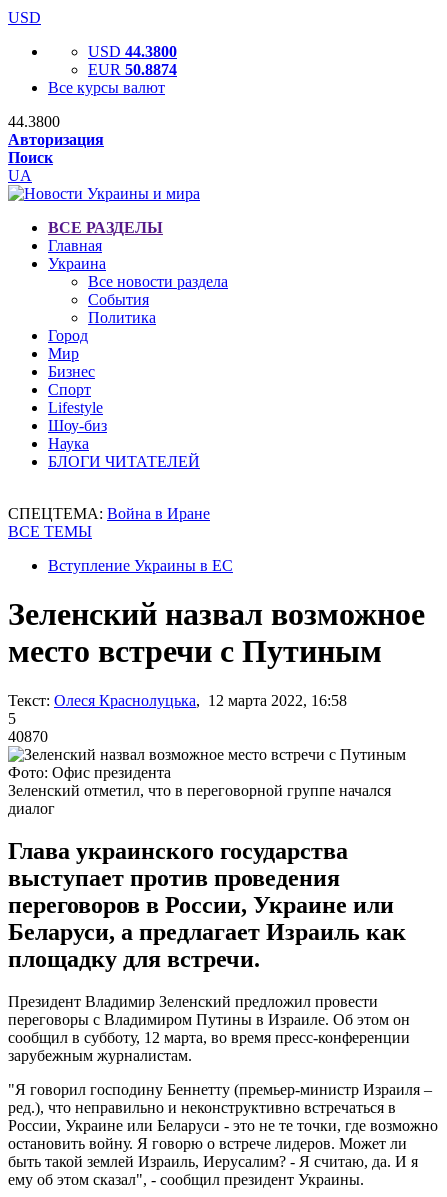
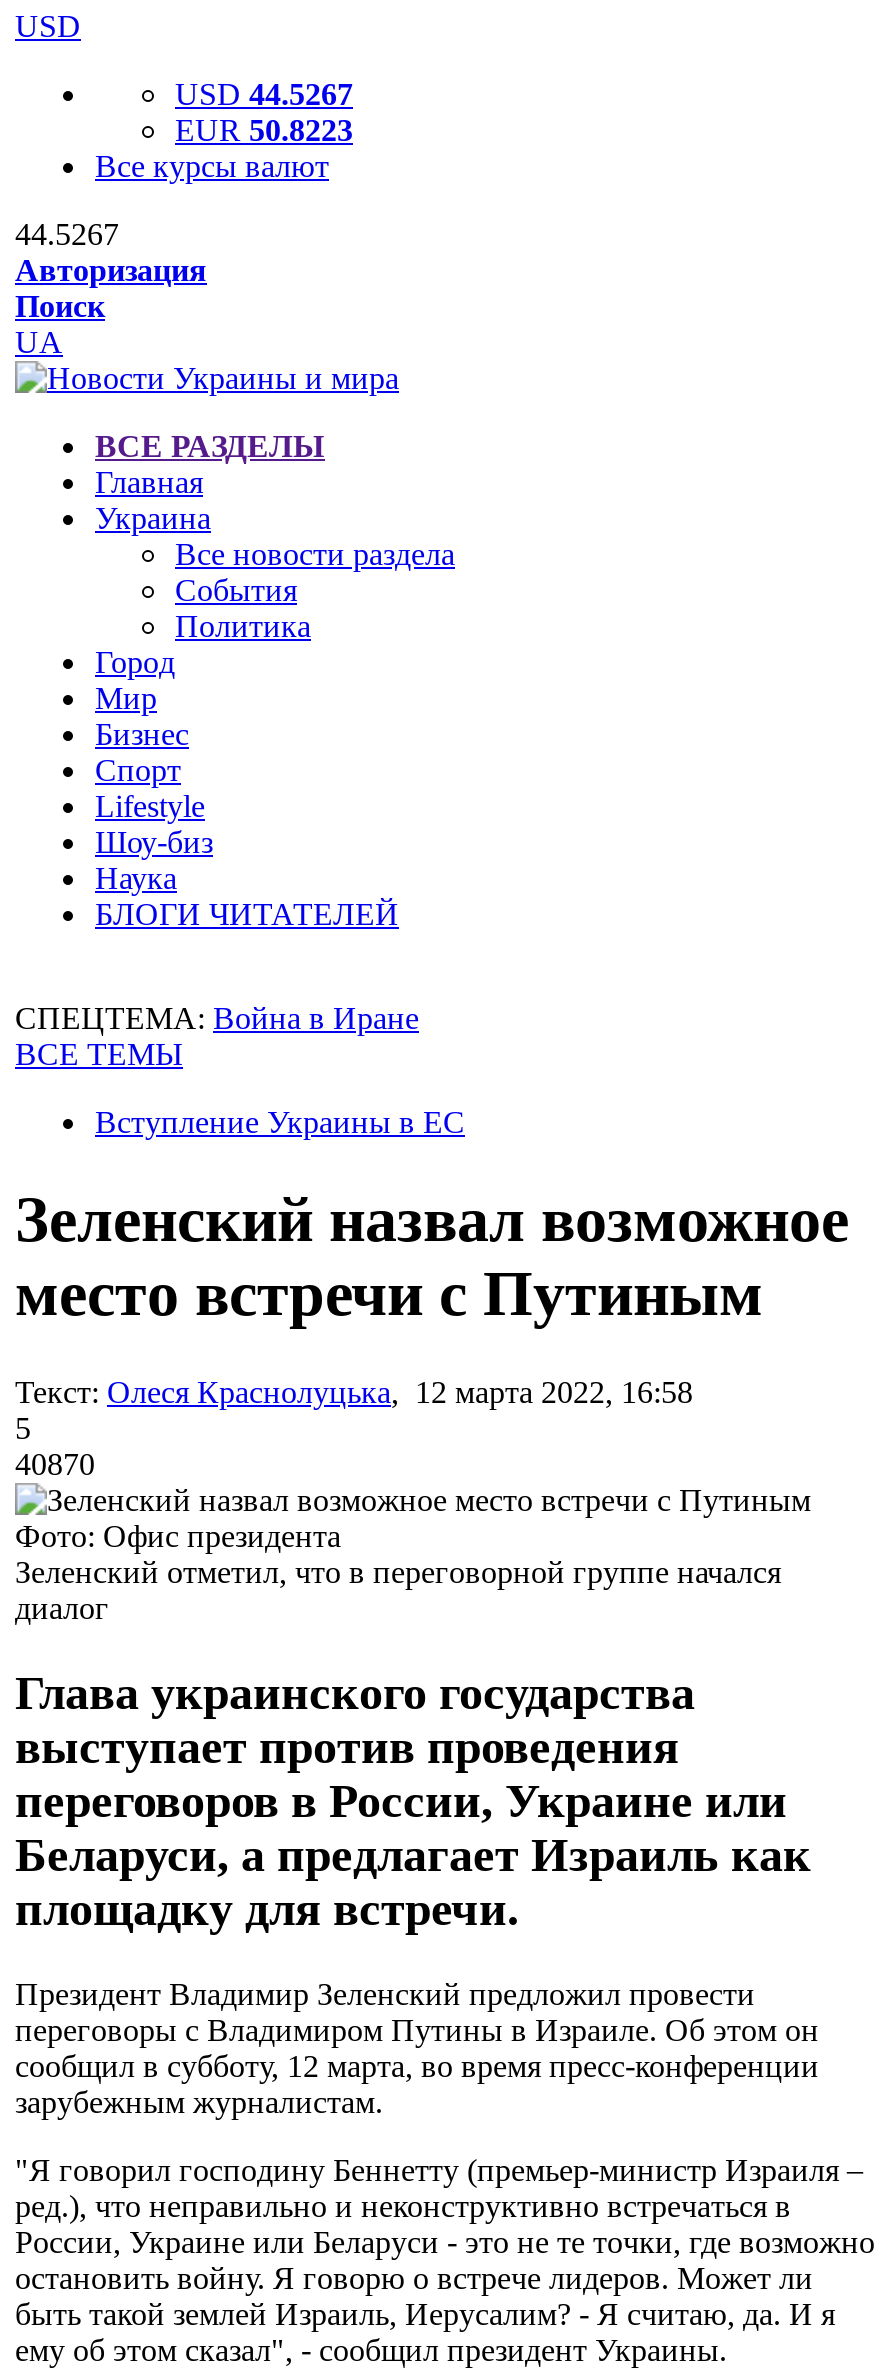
[88,43,177,60] USD 44.3800 -> [175,77,353,111] USD 44.5267
[88,61,177,78] EUR 50.8874 -> [175,113,353,147] EUR 50.8223
[8,113,60,130] 44.3800 -> [15,217,119,251] 44.5267

